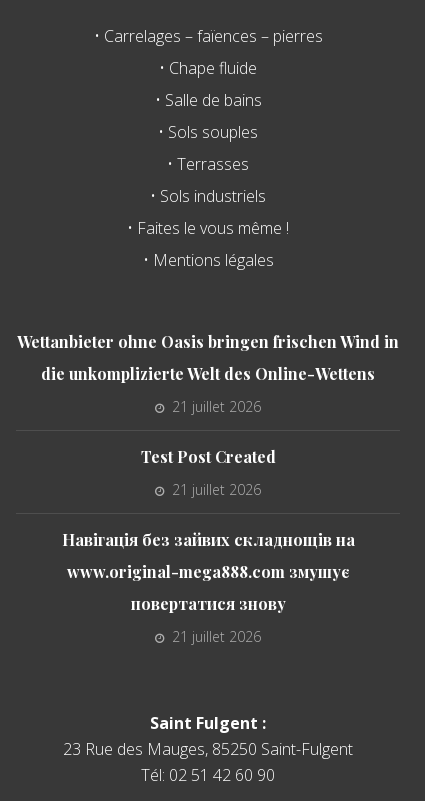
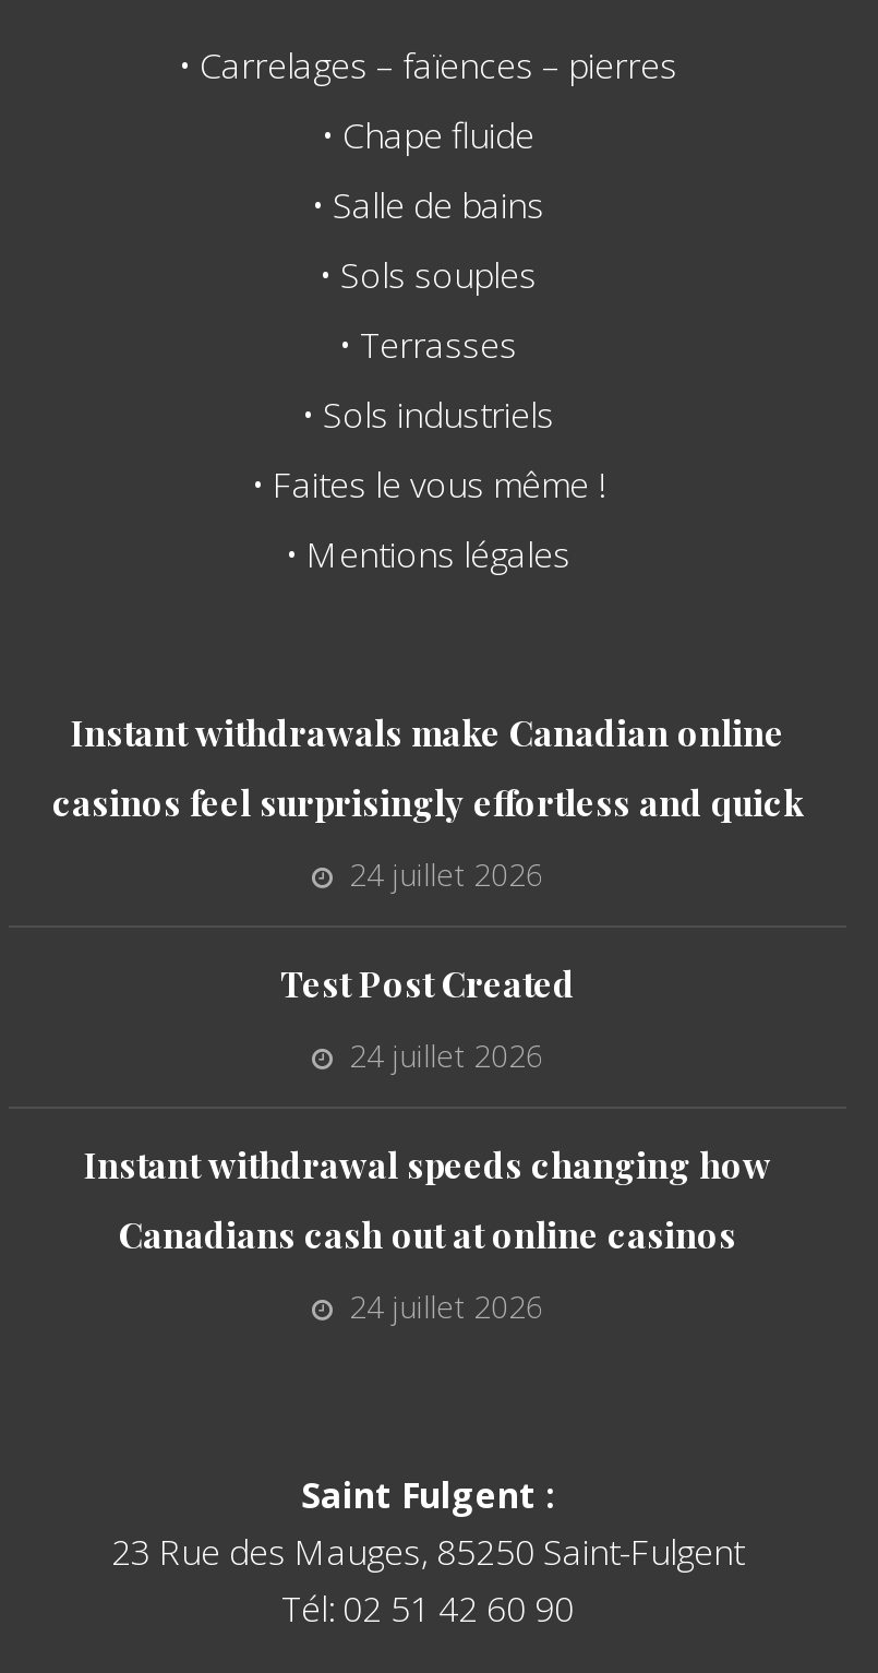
[17,331,399,352] Wettanbieter ohne Oasis bringen frischen Wind in -> [71,709,784,755] Instant withdrawals make Canadian online
[41,363,375,384] die unkomplizierte Welt des Online-Wettens -> [52,779,803,825] casinos feel surprisingly effortless and quick
[172,397,261,416] 21 juillet 2026 -> [349,853,543,895] 24 juillet 2026
[61,480,354,646] 21 juillet 2026 | Навігація без зайвих складнощів на | www.original-mega888.com змушує | повертатися знову | 21 juillet 2026 -> [84,1035,771,1327] 24 juillet 2026 | Instant withdrawal speeds changing how | Canadians cash out at online casinos | 24 juillet 2026

